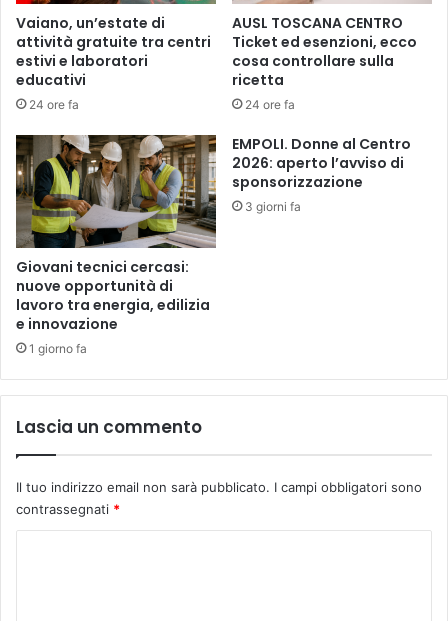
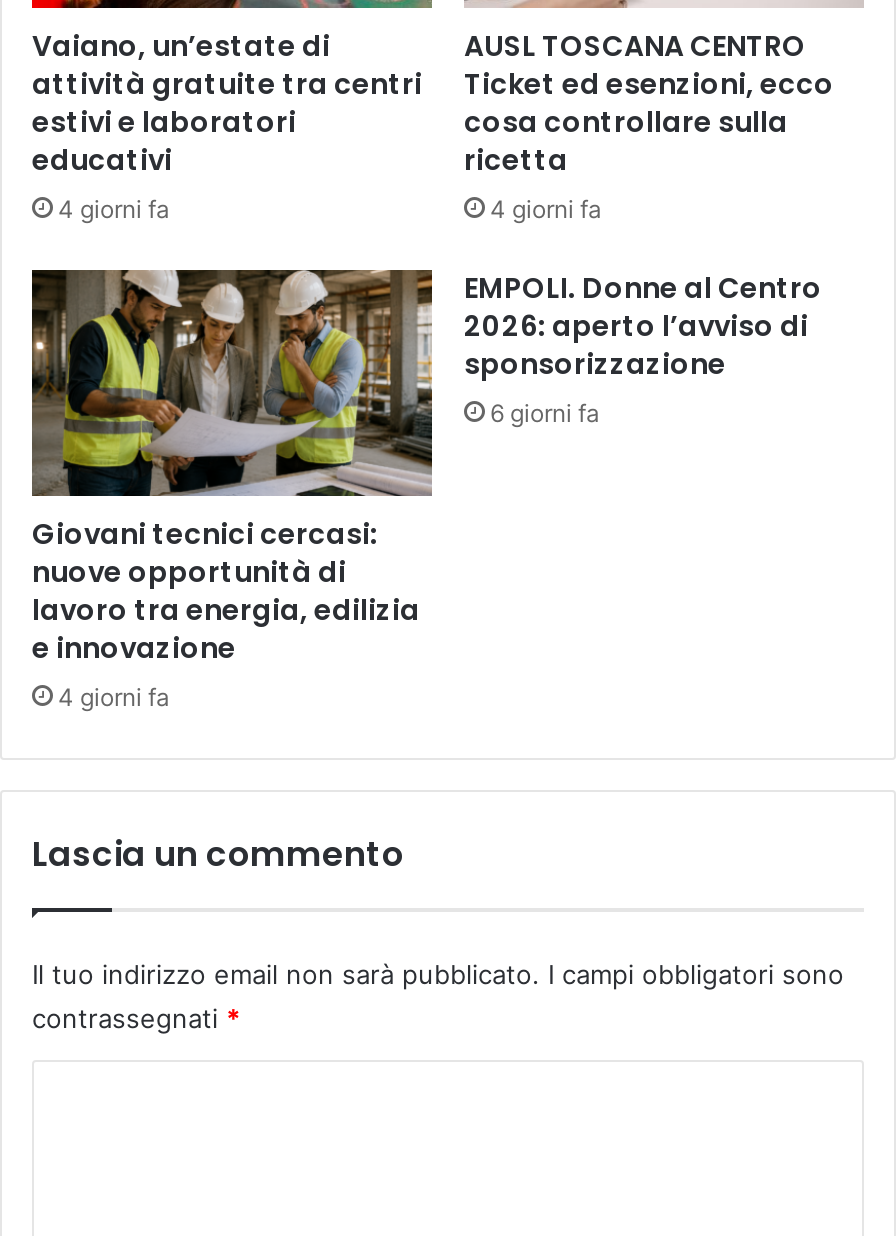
[29,97,79,112] 24 ore fa -> [58,195,170,225] 4 giorni fa
[245,97,295,112] 24 ore fa -> [490,195,602,225] 4 giorni fa
[245,199,301,214] 3 giorni fa -> [490,399,600,429] 6 giorni fa
[29,341,87,356] 1 giorno fa -> [58,682,170,712] 4 giorni fa

